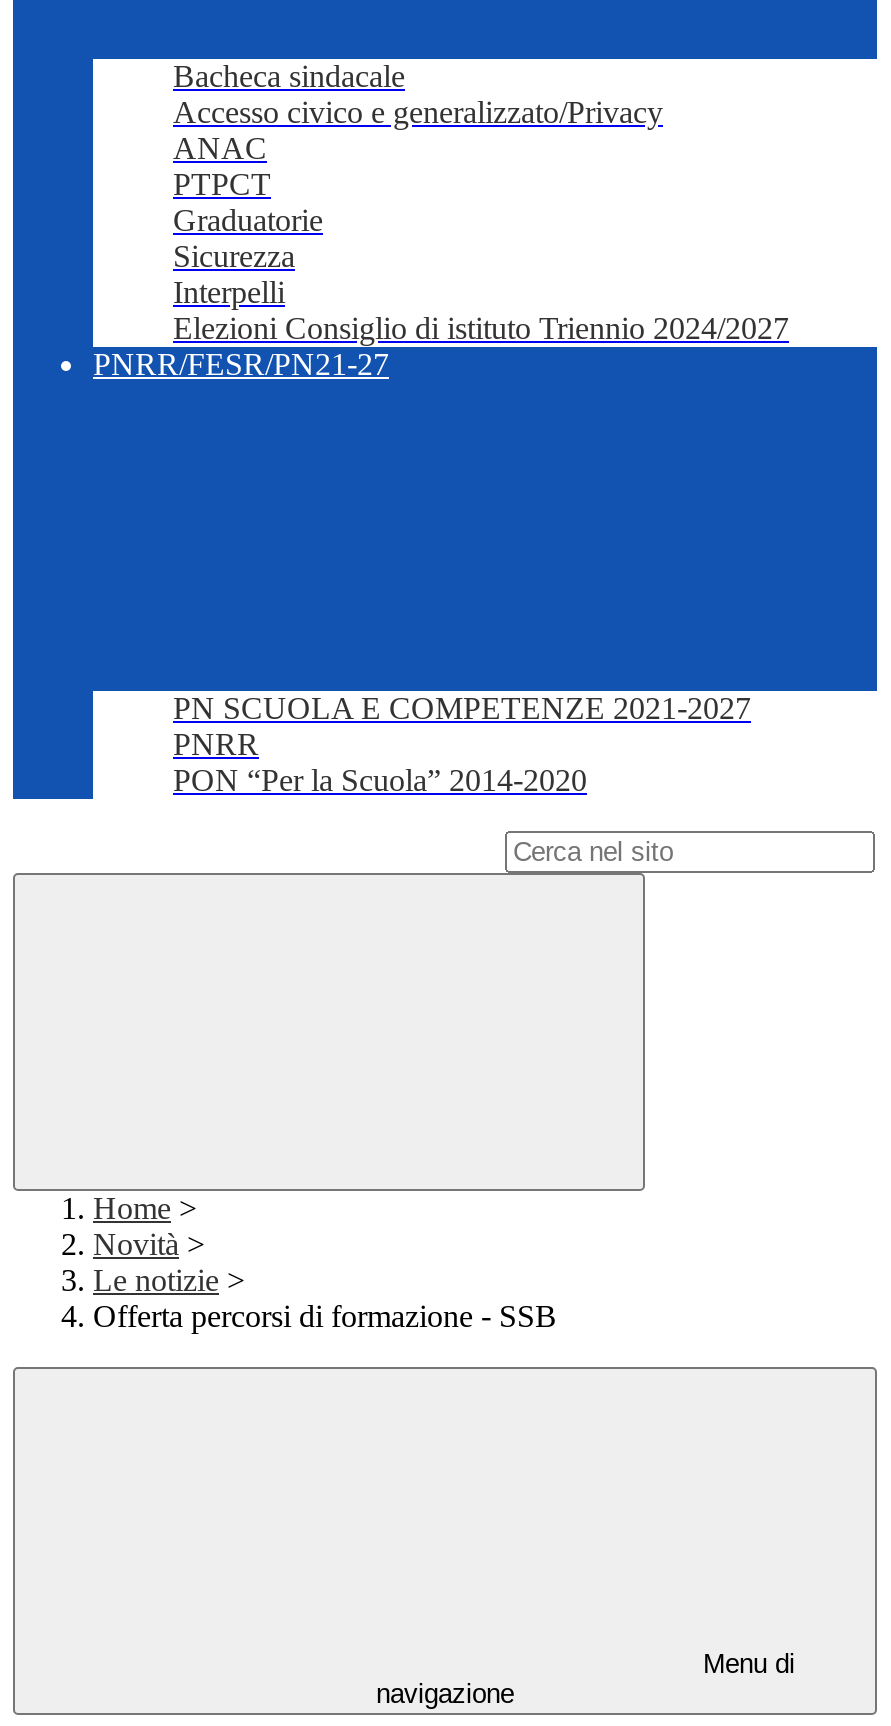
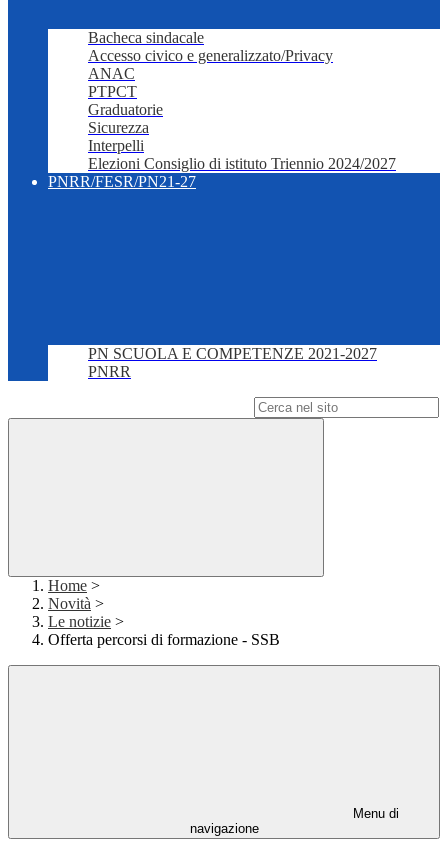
[173,764,587,798] PON “Per la Scuola” 2014-2020 -> none

